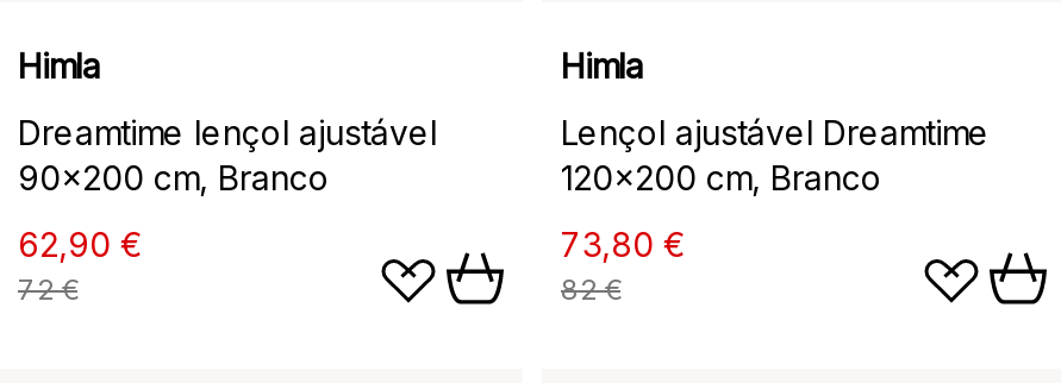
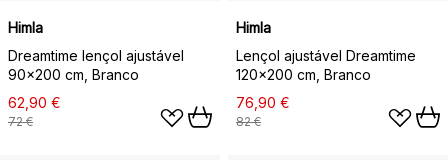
[561,224,687,265] 73,80 € -> [236,94,290,111] 76,90 €

